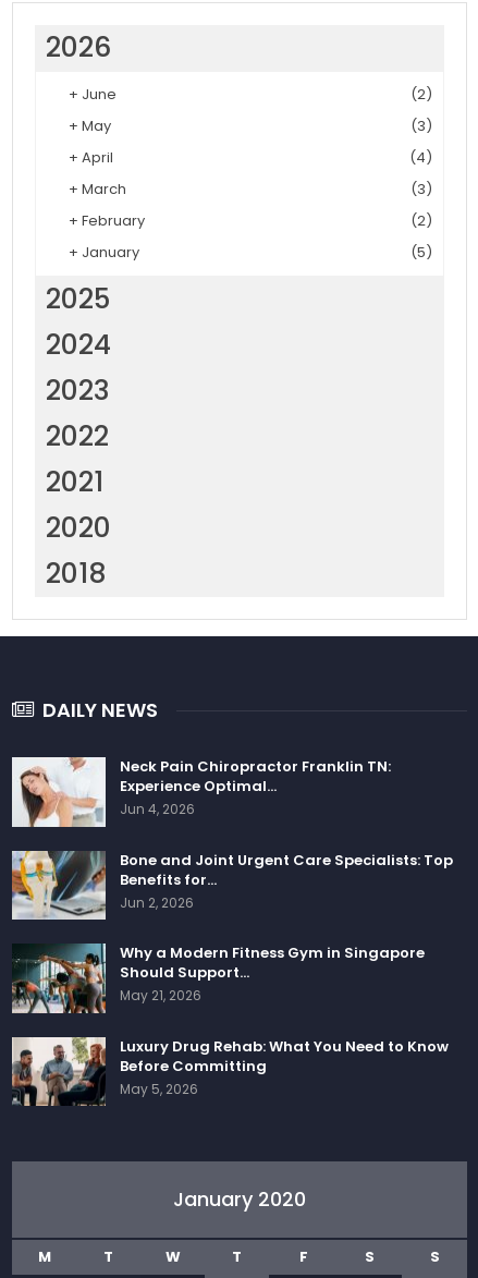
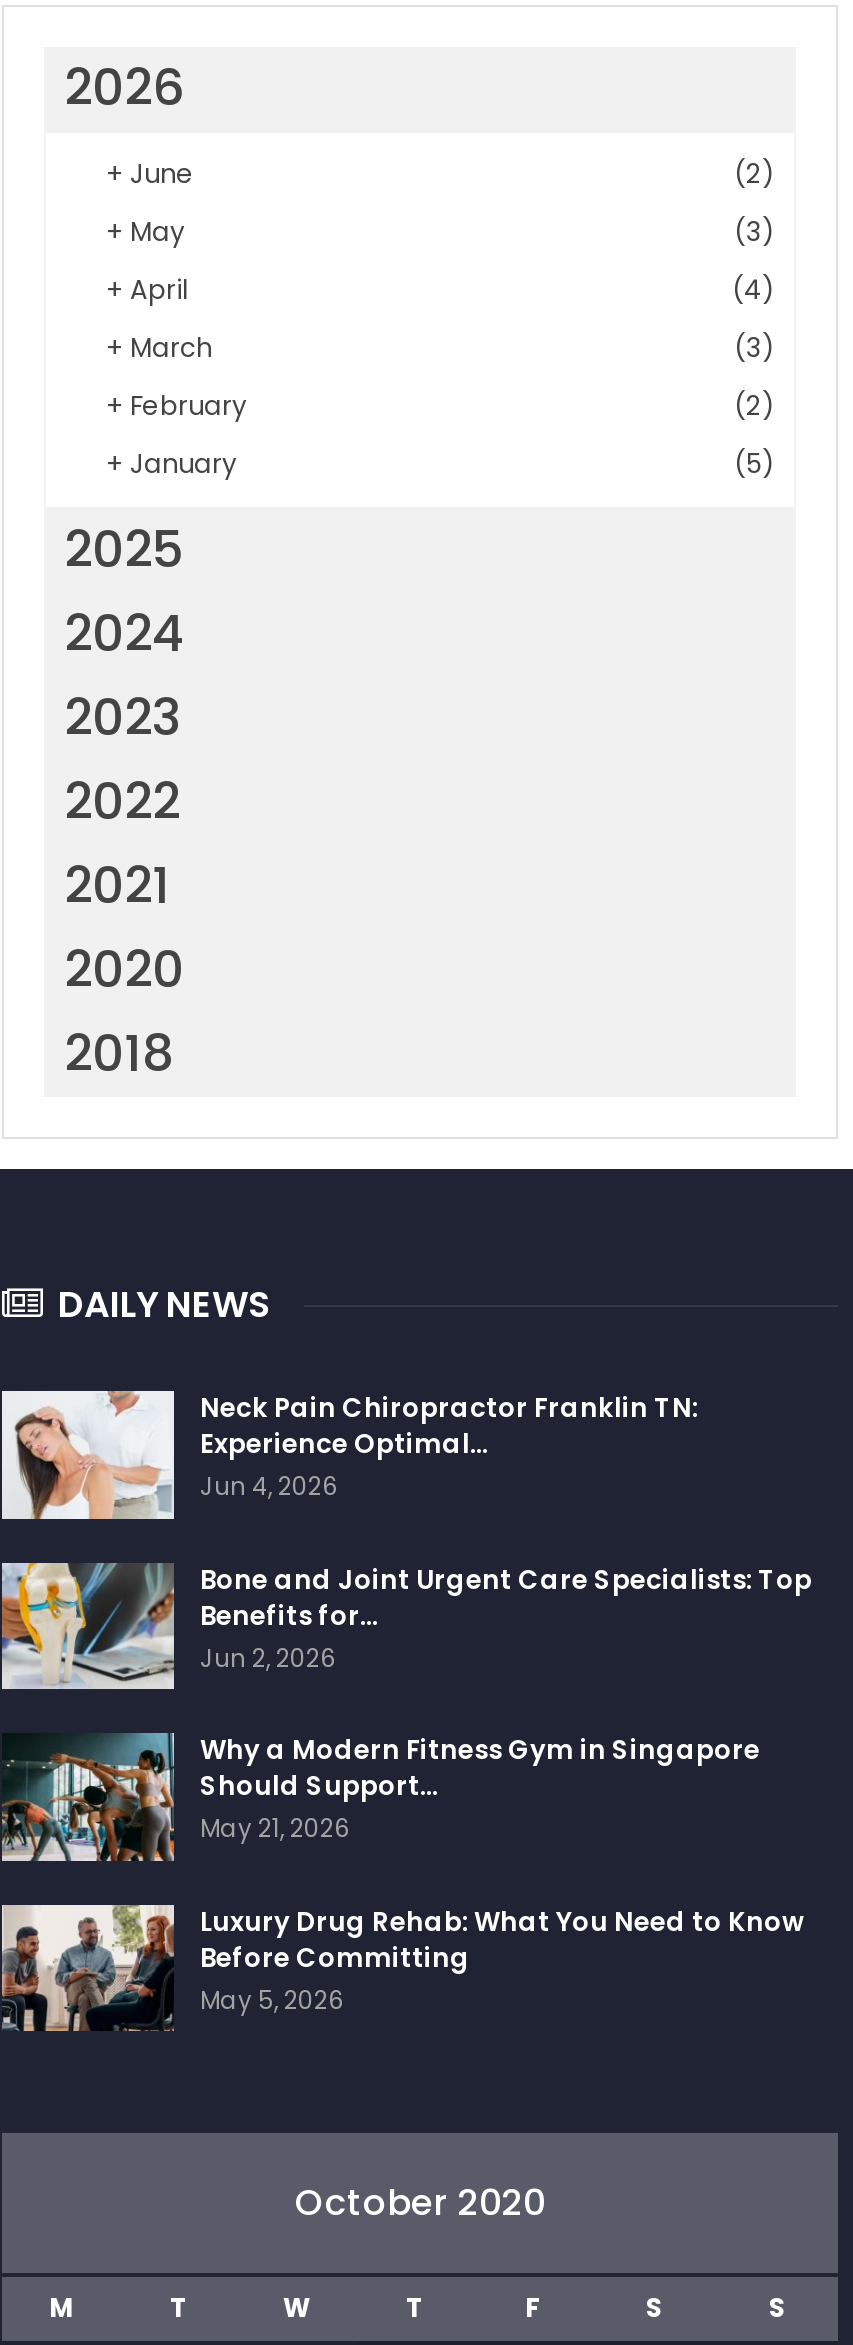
[173,1186,306,1213] January 2020 -> [295,2177,545,2227] October 2020

